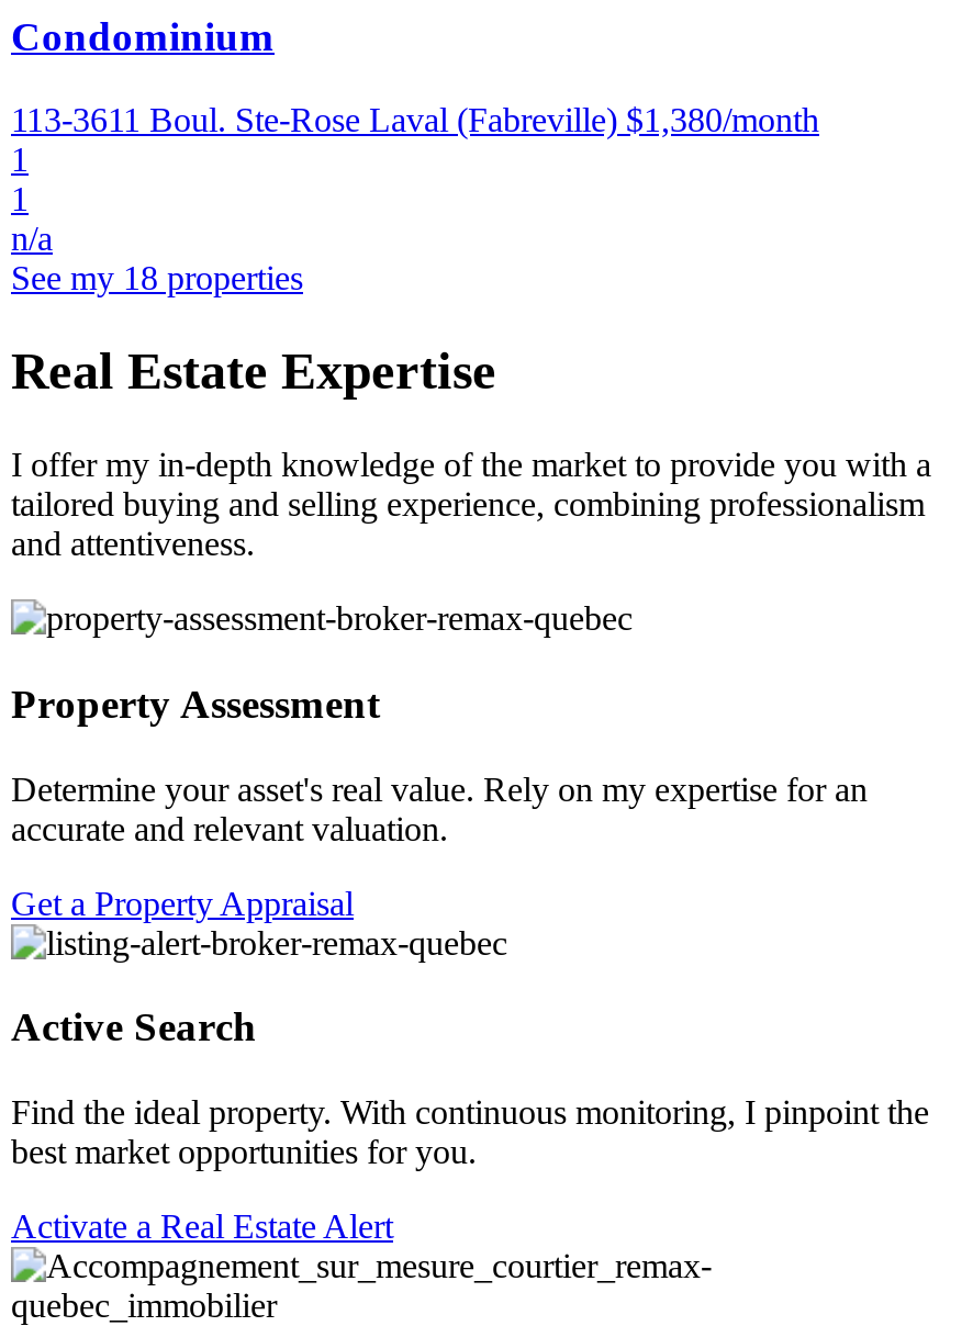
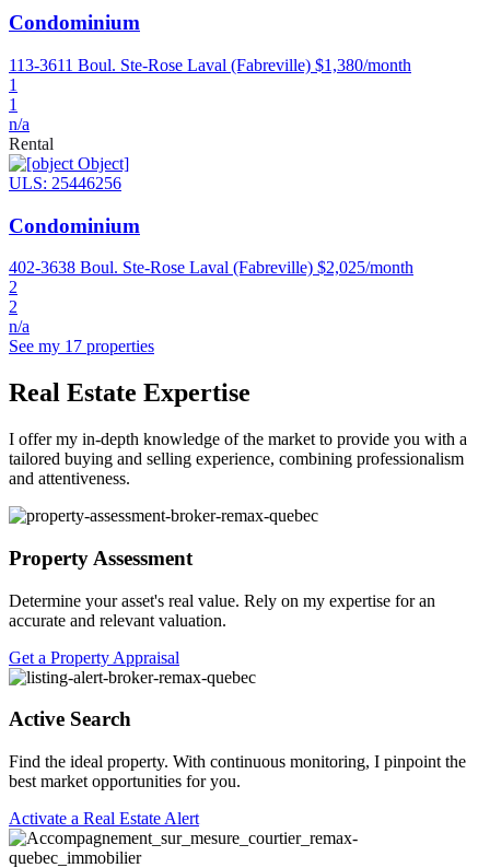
[11,260,303,297] See my 18 properties -> [9,134,413,356] Rental | ULS: 25446256 | Condominium | 402-3638 Boul. Ste-Rose Laval (Fabreville) $2,025/month | 2 | 2 | n/a | See my 17 properties

